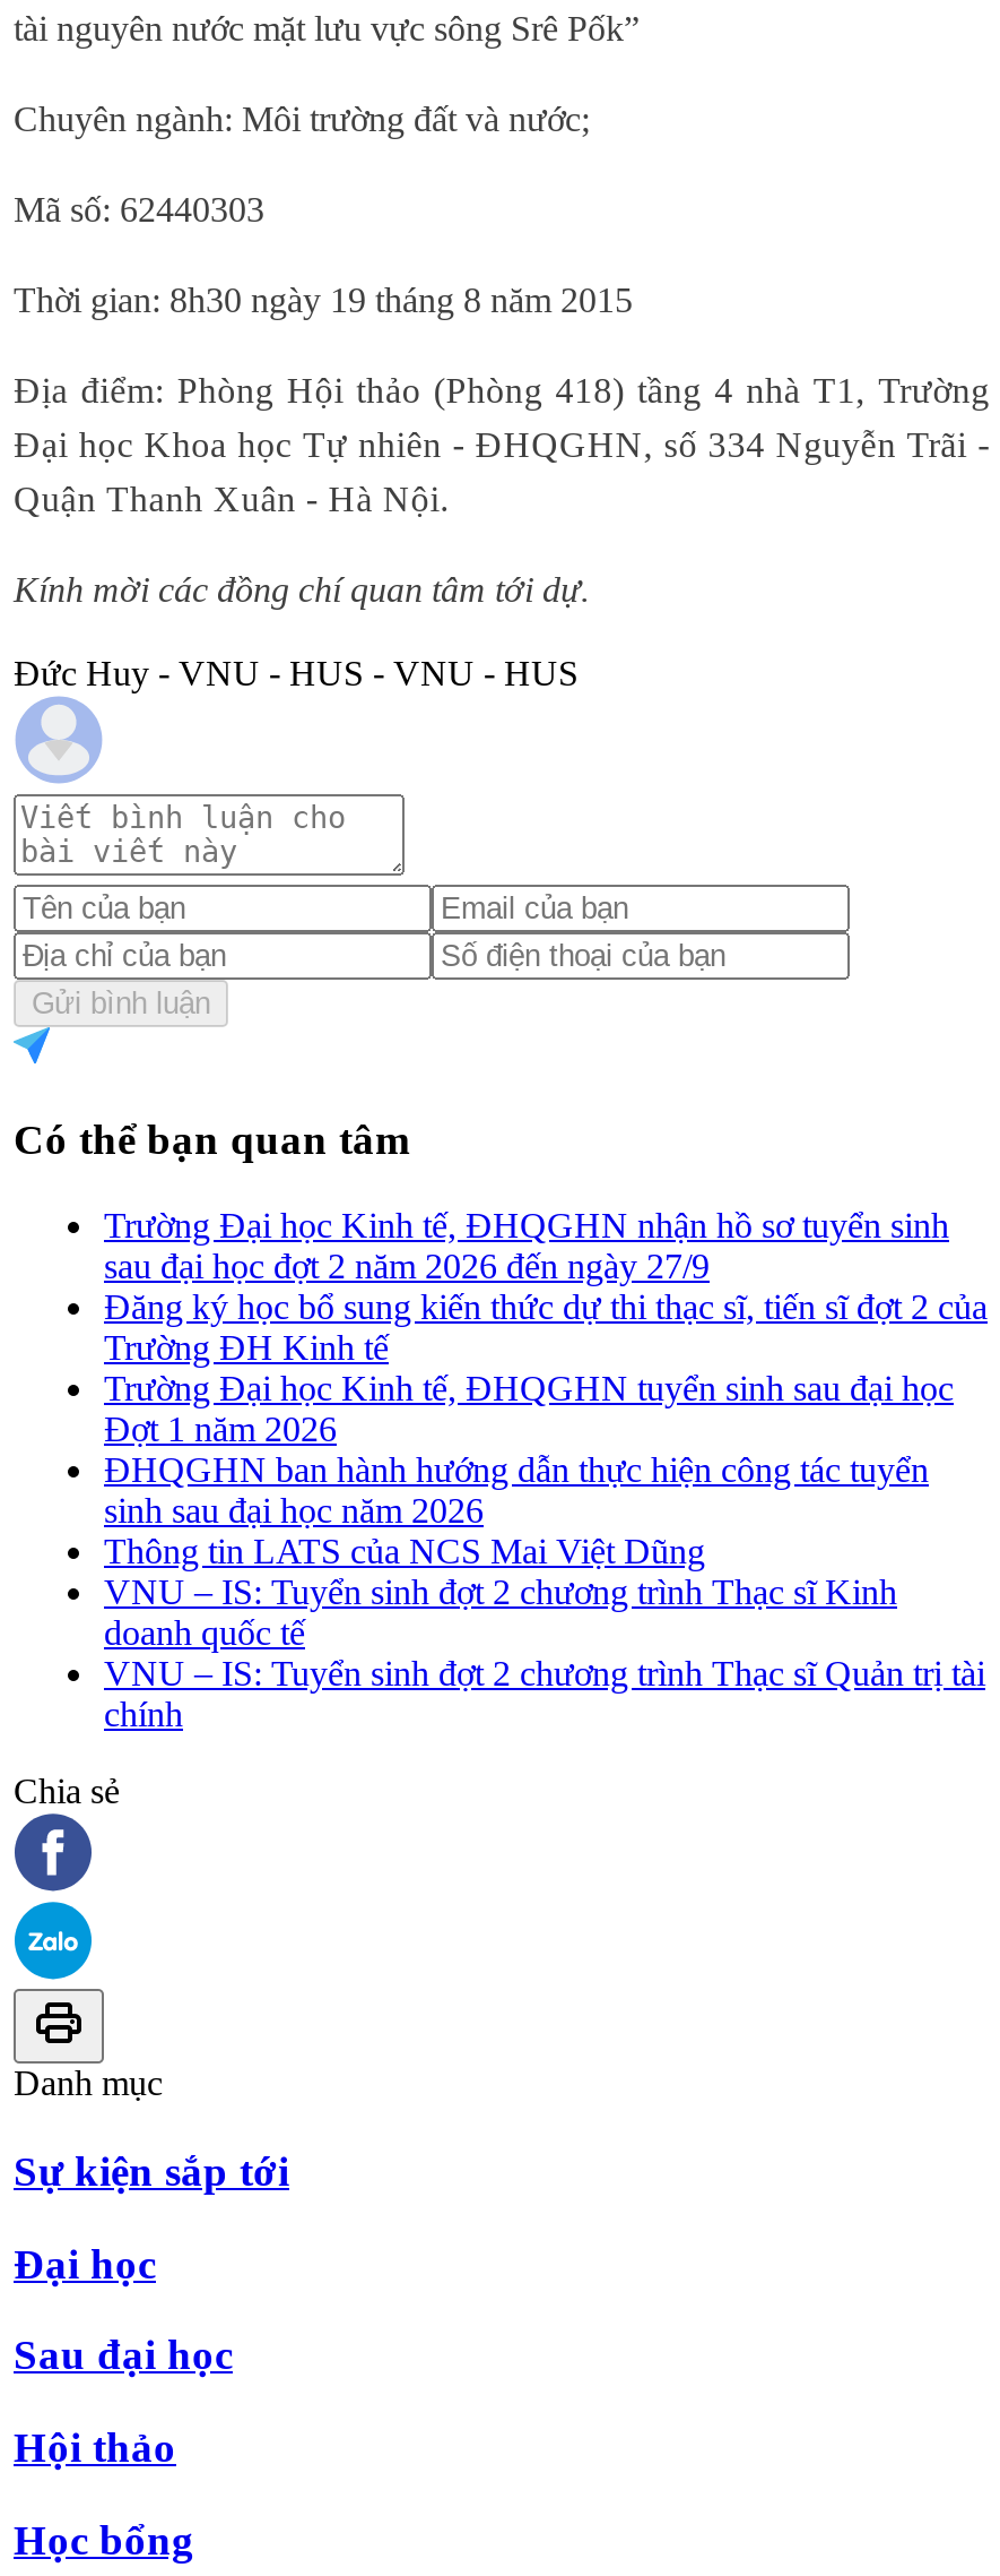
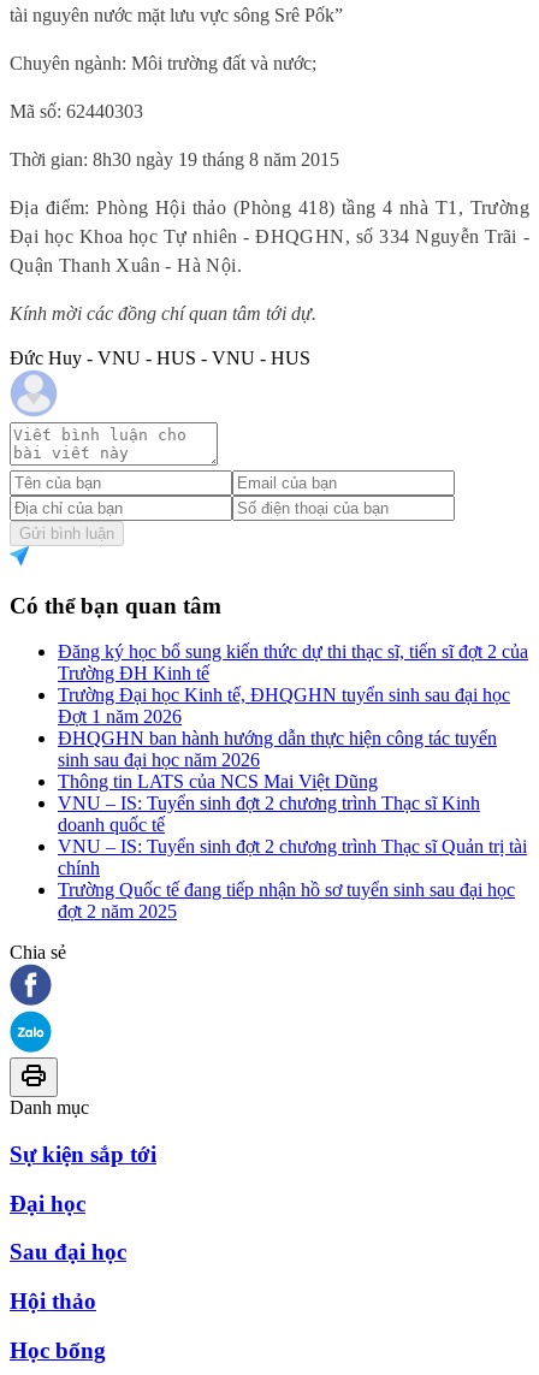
[104,1206,949,1286] Trường Đại học Kinh tế, ĐHQGHN nhận hồ sơ tuyển sinh | sau đại học đợt 2 năm 2026 đến ngày 27/9 -> none
moved [104,1288,988,1734] -> [58,641,528,878]: Đăng ký học bổ sung kiến thức dự thi thạc sĩ, tiến sĩ đợt 2 của | Trường ĐH Kinh tế | Trường Đại học Kinh tế, ĐHQGHN tuyển sinh sau đại học | ... | VNU – IS: Tuyển sinh đợt 2 chương trình Thạc sĩ Quản trị tài | chính
none -> [58,880,515,922] Trường Quốc tế đang tiếp nhận hồ sơ tuyển sinh sau đại học | đợt 2 năm 2025

